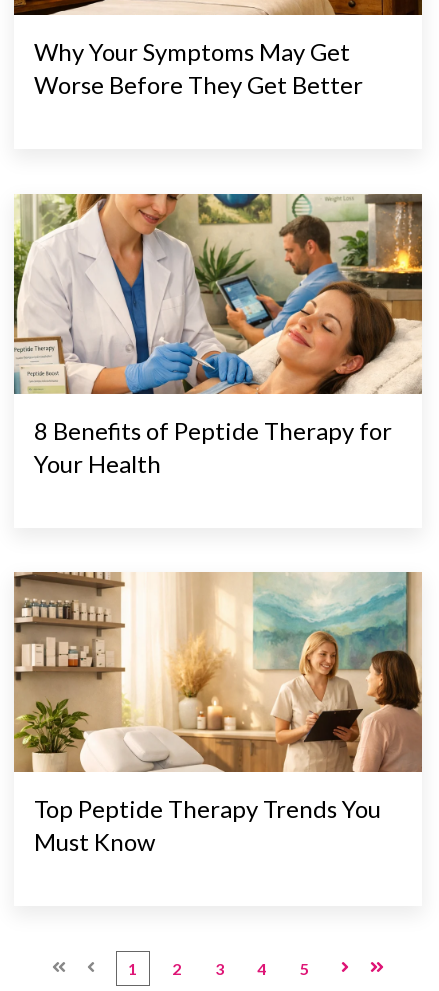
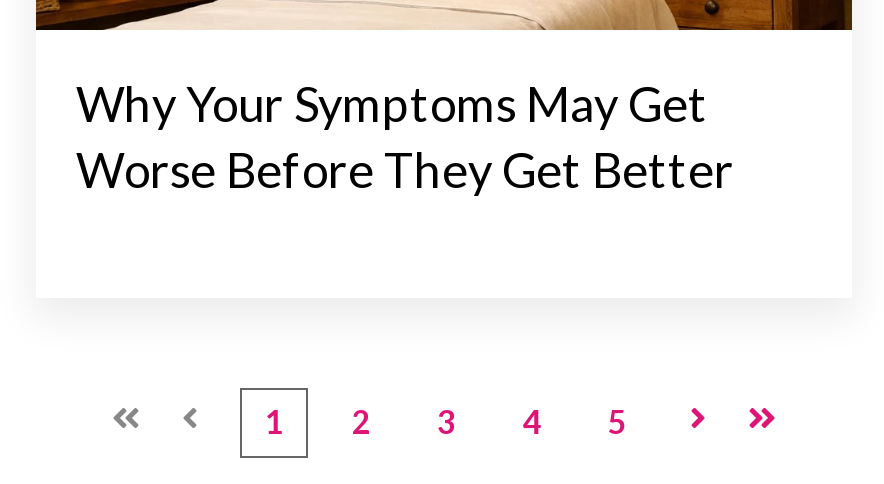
[13,193,423,477] [image] | 8 Benefits of Peptide Therapy for | Your Health -> none
[13,571,423,856] [image] | Top Peptide Therapy Trends You | Must Know -> none

